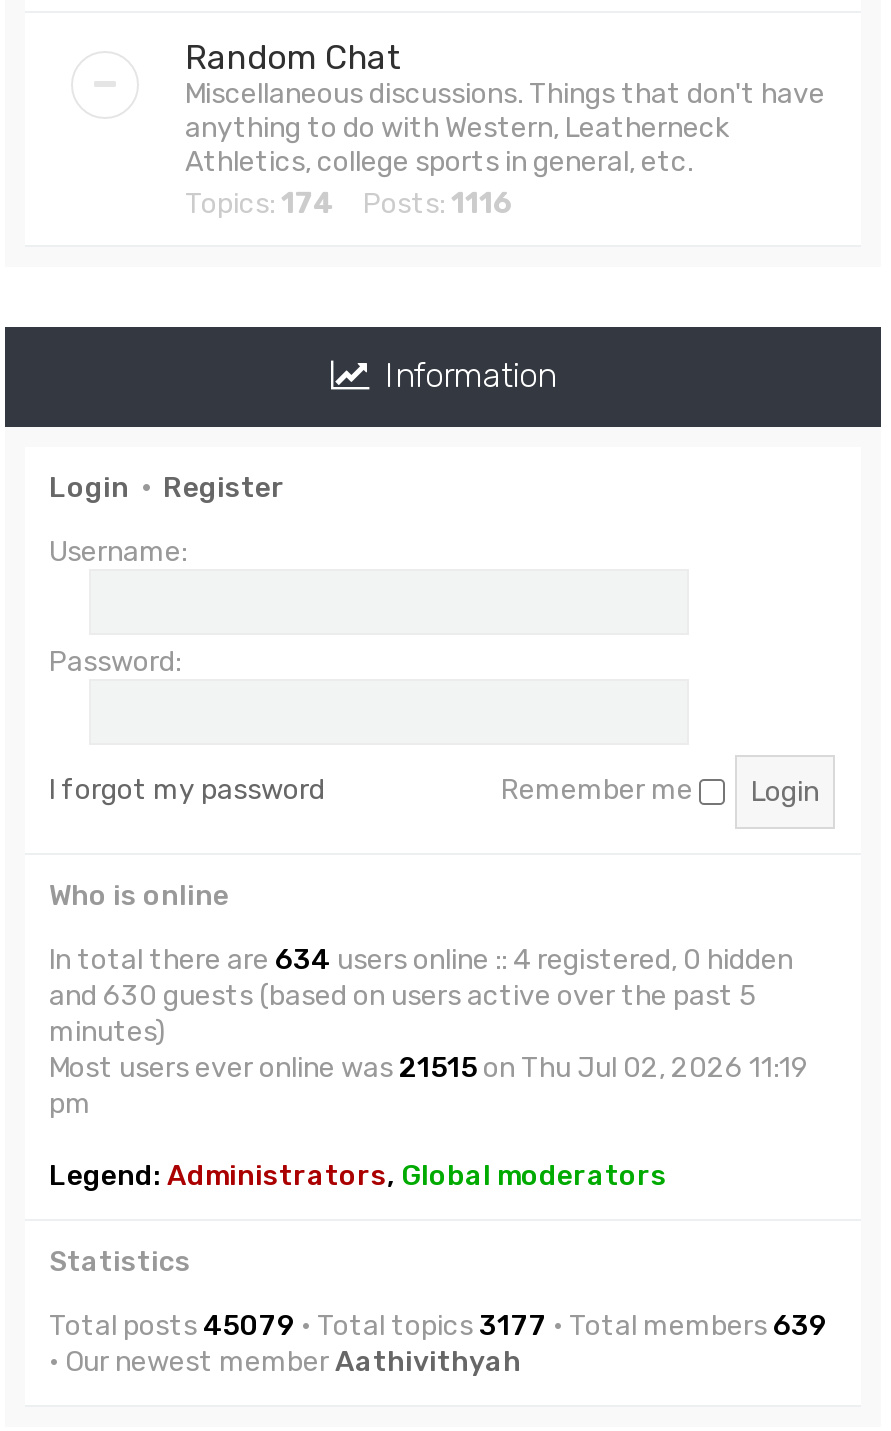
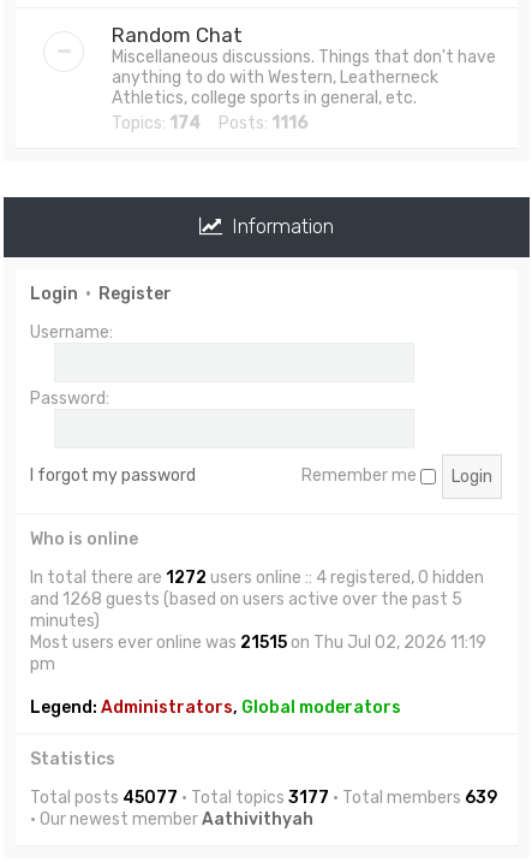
[49,943,793,977] In total there are 634 users online :: 4 registered, 0 hidden -> [30,568,484,588] In total there are 1272 users online :: 4 registered, 0 hidden
[49,979,757,1013] and 630 guests (based on users active over the past 5 -> [30,589,462,610] and 1268 guests (based on users active over the past 5
[49,1309,827,1343] Total posts 45079 • Total topics 3177 • Total members 639 -> [30,788,497,808] Total posts 45077 • Total topics 3177 • Total members 639

